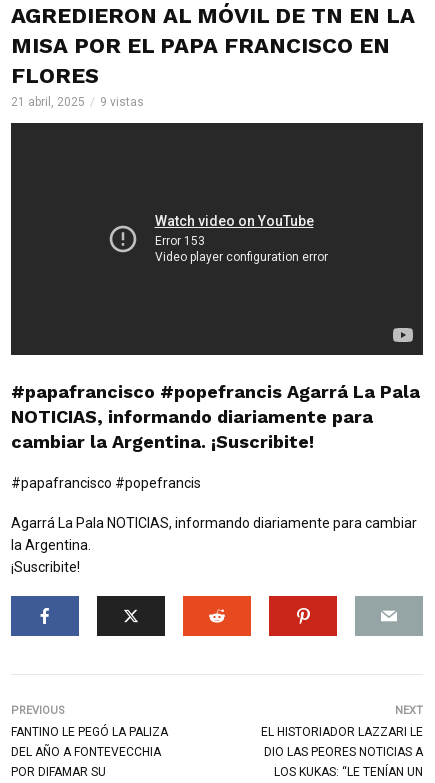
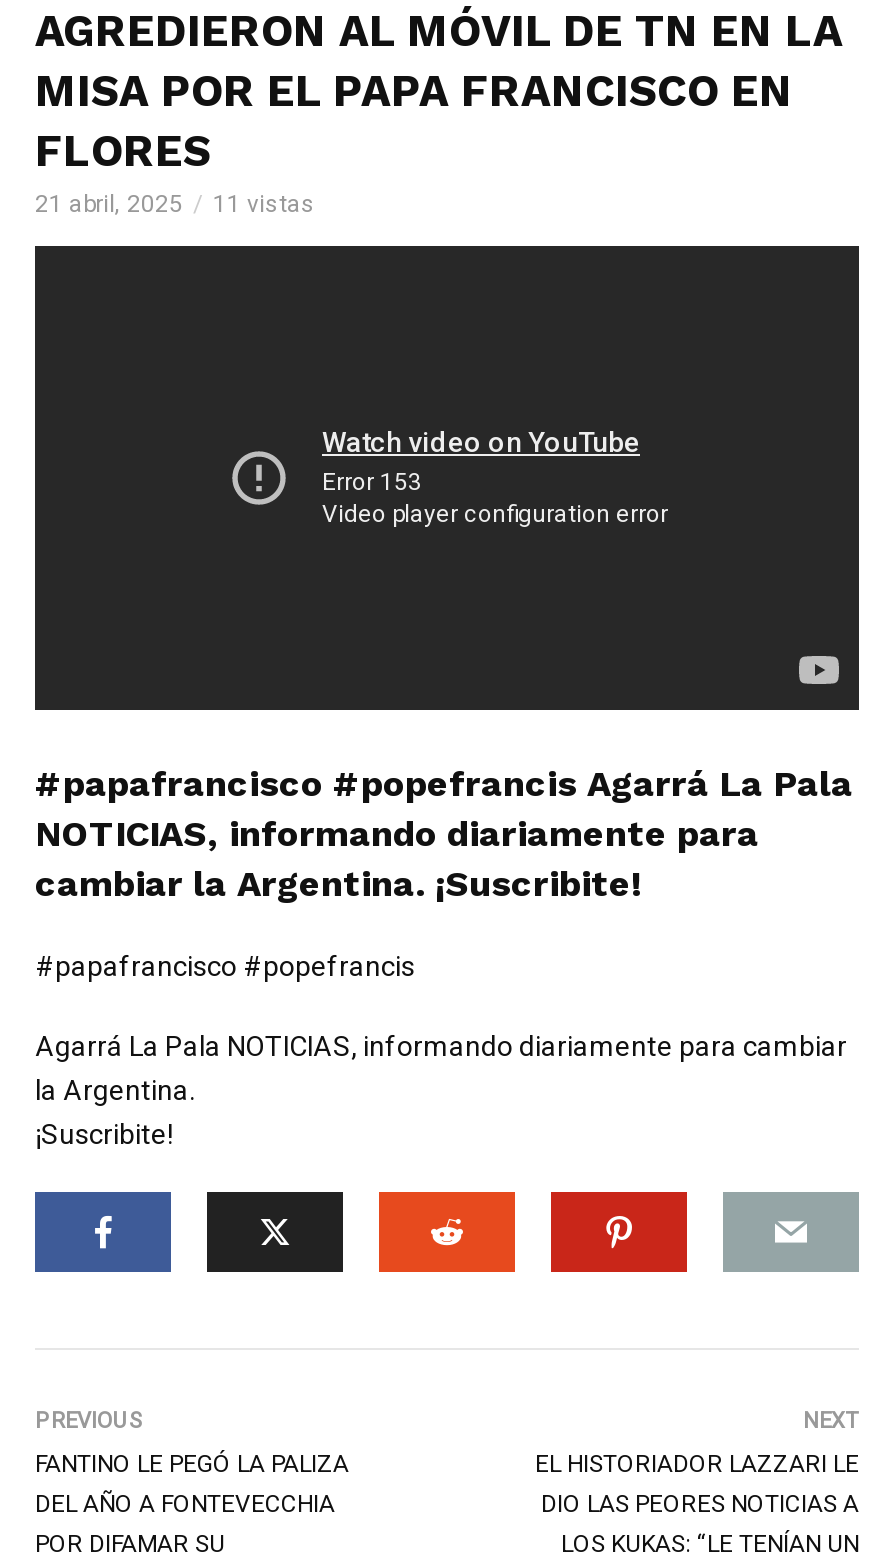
[11,95,144,109] 21 abril, 2025 9 vistas -> [35,190,315,218] 21 abril, 2025 11 vistas

